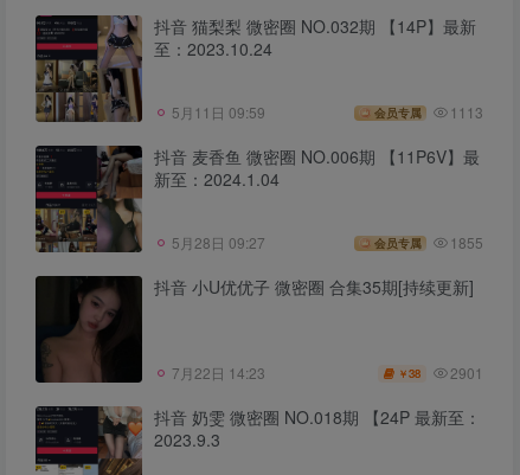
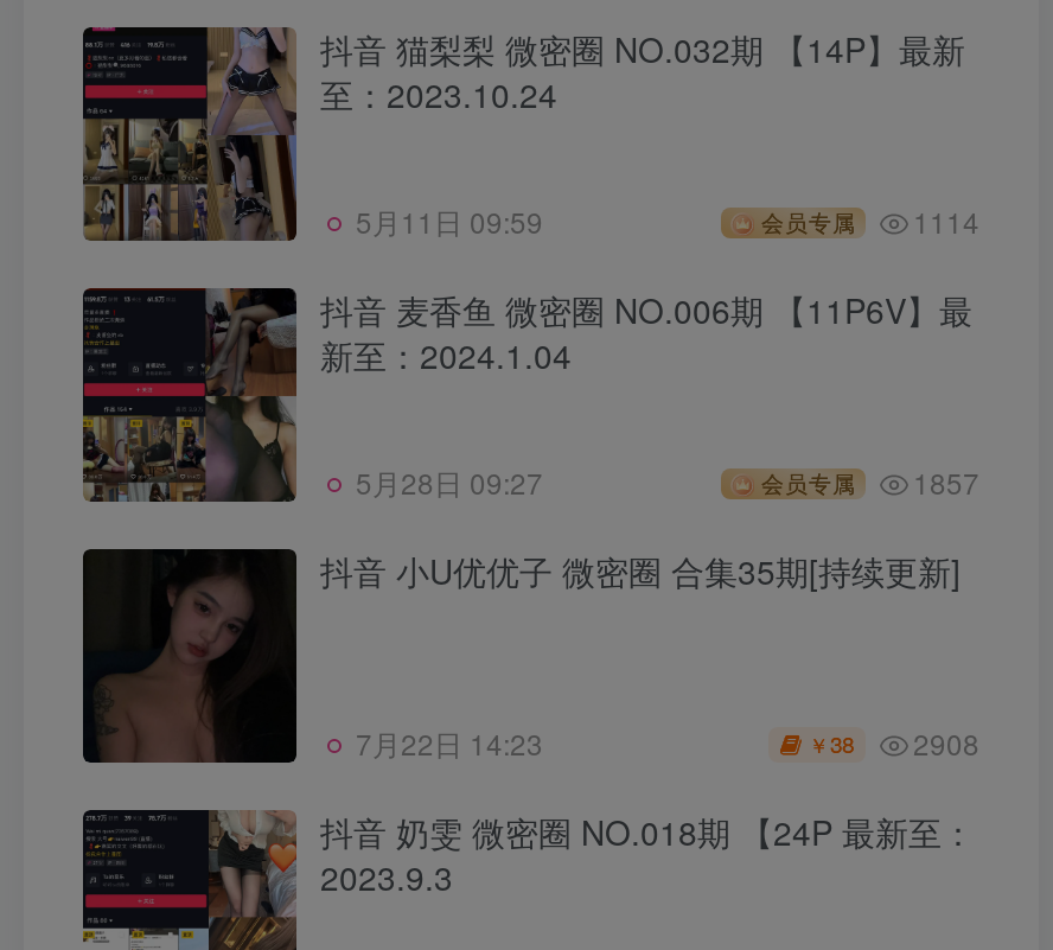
[374,101,483,121] 会员专属 1113 -> [761,202,979,242] 会员专属 1114
[374,232,483,252] 会员专属 1855 -> [761,463,979,503] 会员专属 1857
[398,362,483,382] ￥38 2901 -> [809,723,979,764] ￥38 2908

